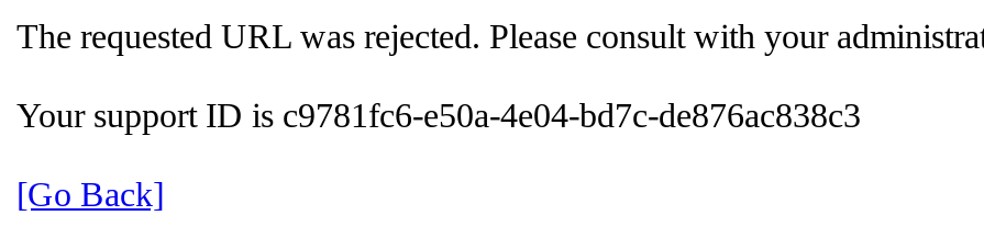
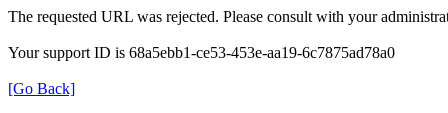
[16,97,861,134] Your support ID is c9781fc6-e50a-4e04-bd7c-de876ac838c3 -> [8,44,395,61] Your support ID is 68a5ebb1-ce53-453e-aa19-6c7875ad78a0

